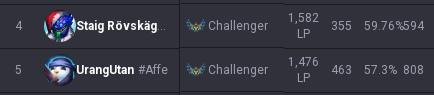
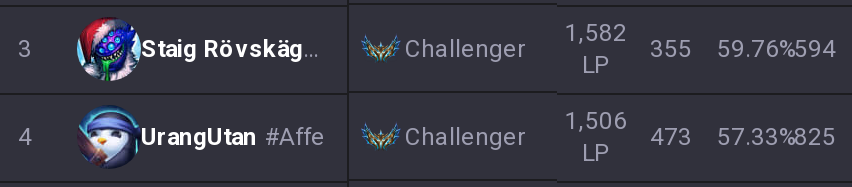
[14,19,21,33] 4 -> [18,35,32,63] 3
[288,55,319,69] 1,476 -> [565,107,627,135] 1,506
[14,63,21,77] 5 -> [18,123,32,151] 4
[330,63,351,77] 463 -> [650,123,692,151] 473
[364,63,423,77] 57.3% 808 -> [717,123,836,151] 57.33%825

